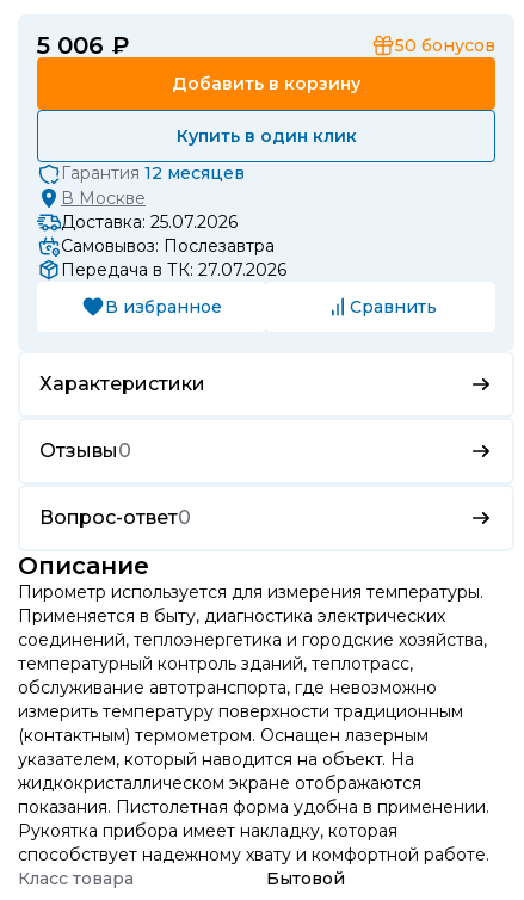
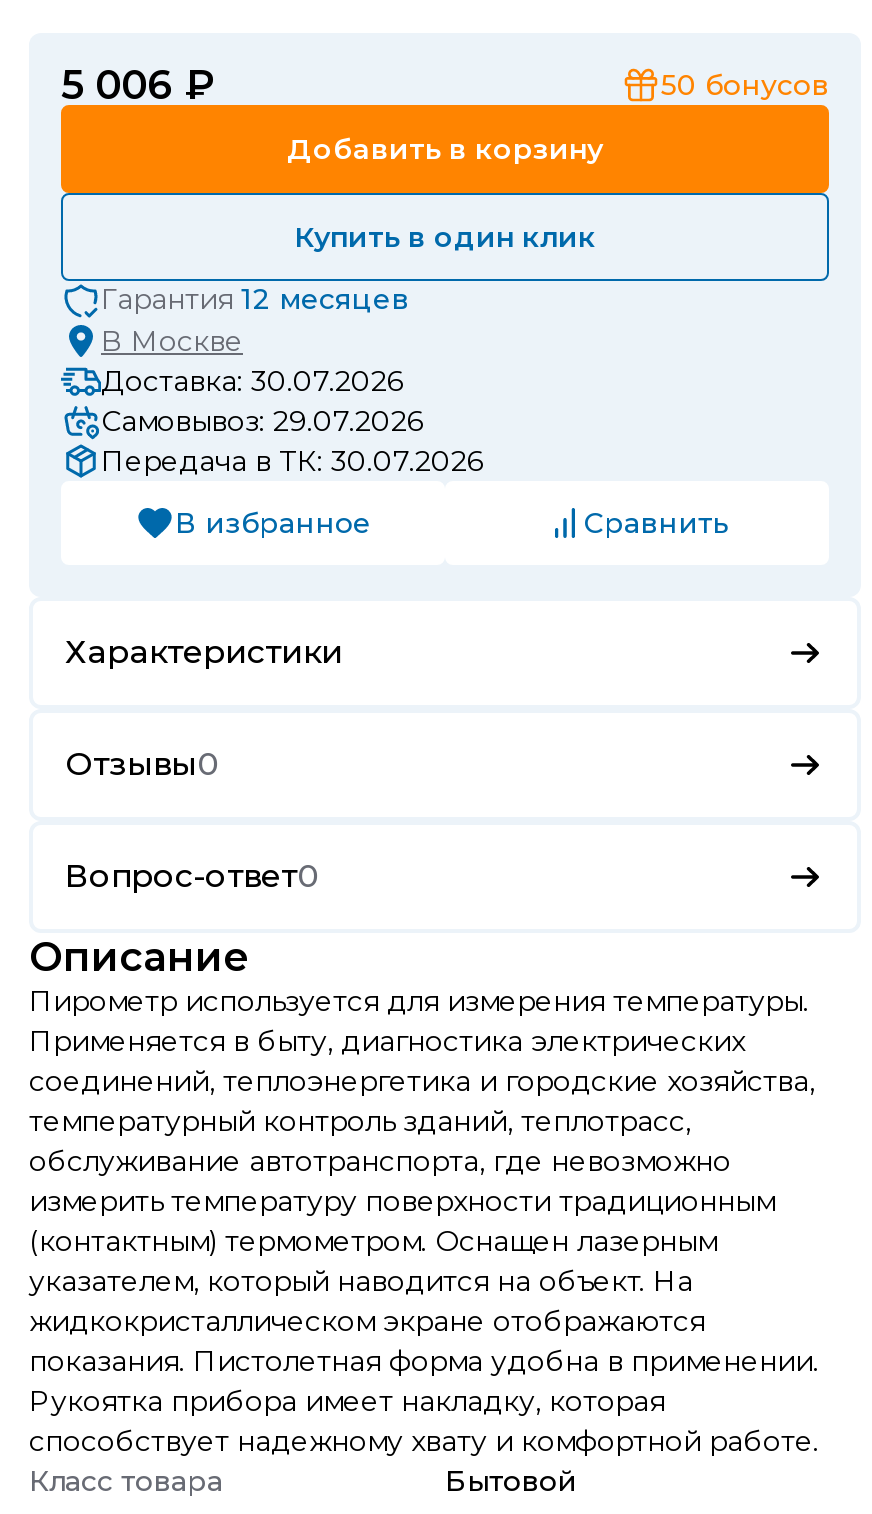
[61,211,238,233] Доставка: 25.07.2026 -> [101,363,403,399] Доставка: 30.07.2026
[61,235,275,257] Самовывоз: Послезавтра -> [101,403,423,439] Самовывоз: 29.07.2026
[61,259,286,281] Передача в ТК: 27.07.2026 -> [101,443,483,479] Передача в ТК: 30.07.2026

